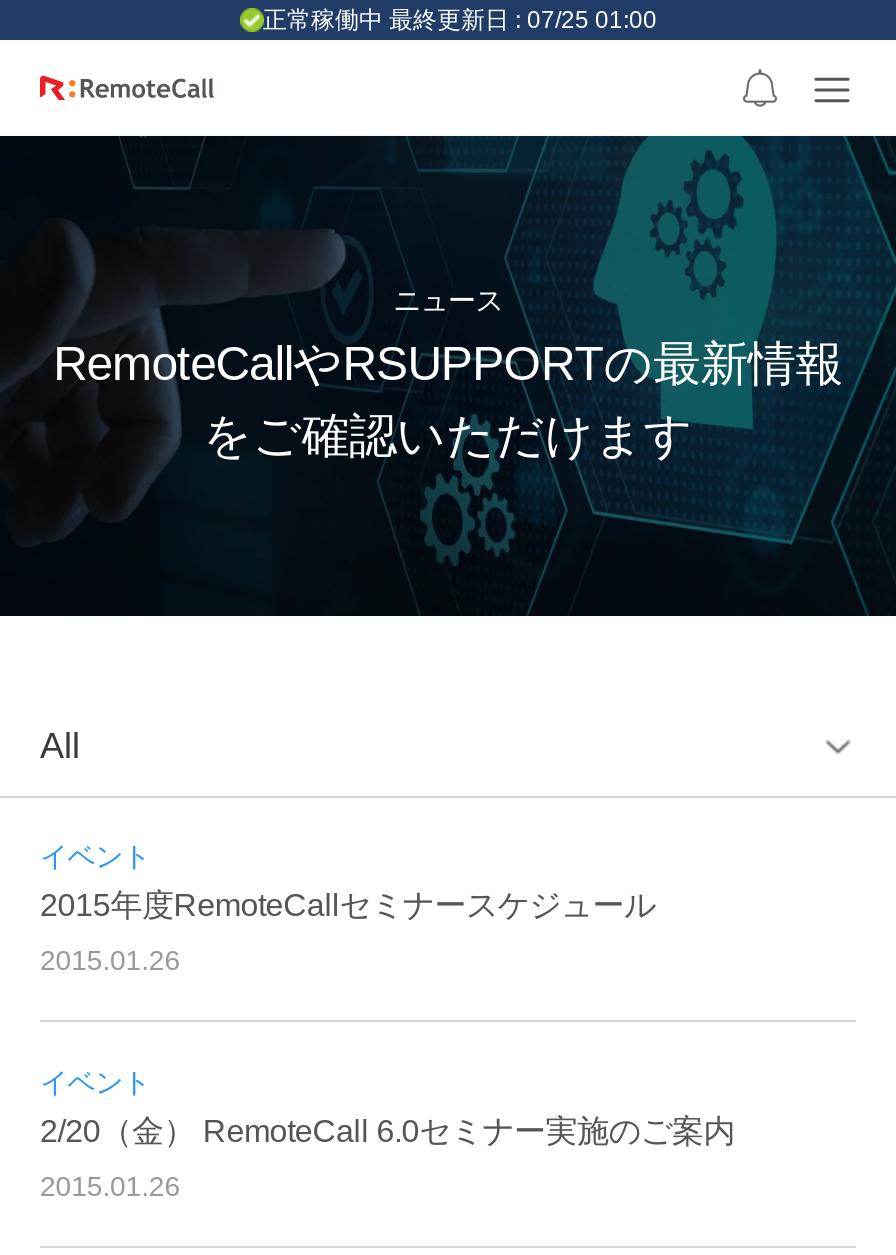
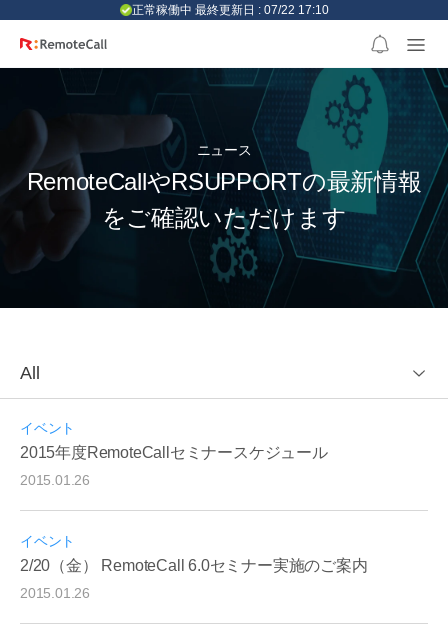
[263,5,657,33] 正常稼働中 最終更新日 : 07/25 01:00 -> [131,2,328,16] 正常稼働中 最終更新日 : 07/22 17:10

